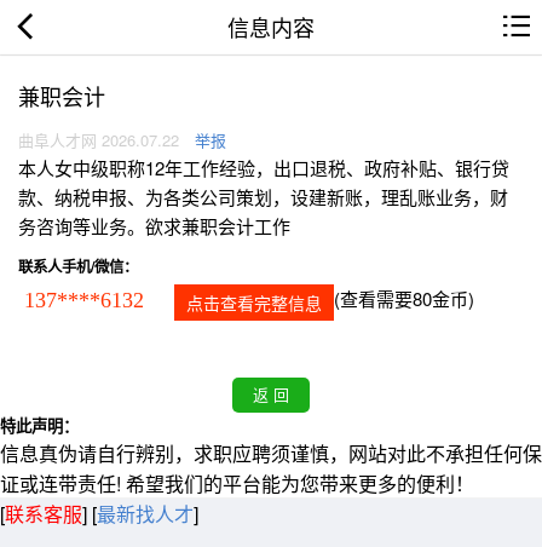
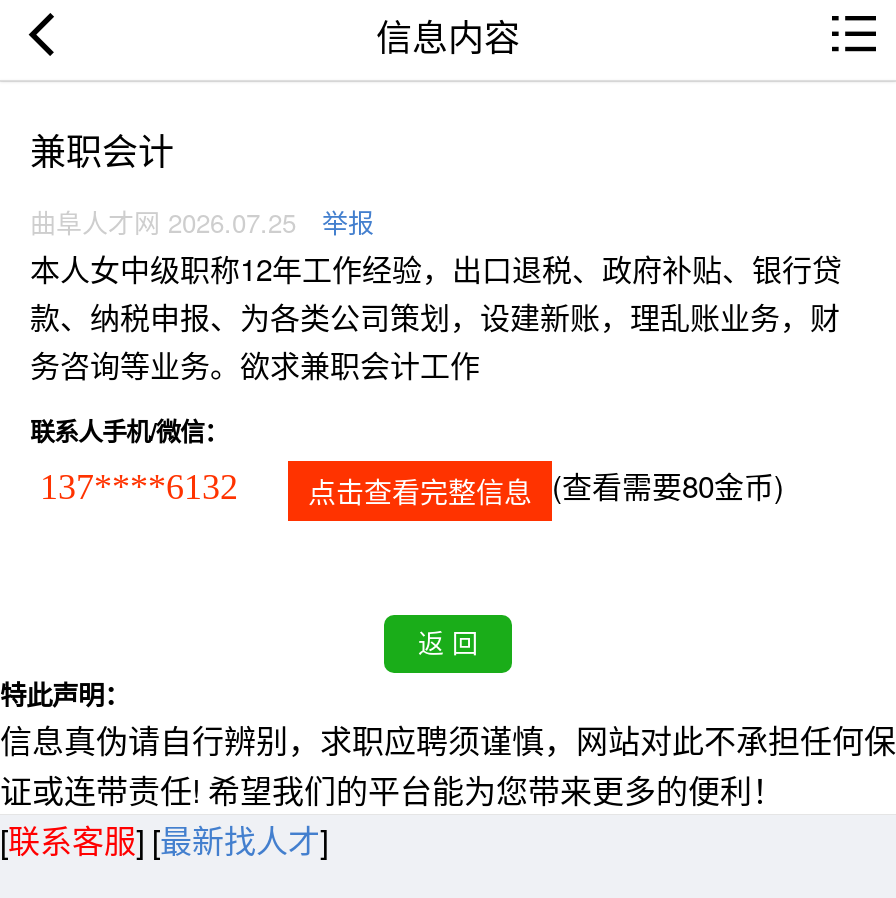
[18,129,226,152] 曲阜人才网 2026.07.22 举报 -> [30,203,374,241] 曲阜人才网 2026.07.25 举报

